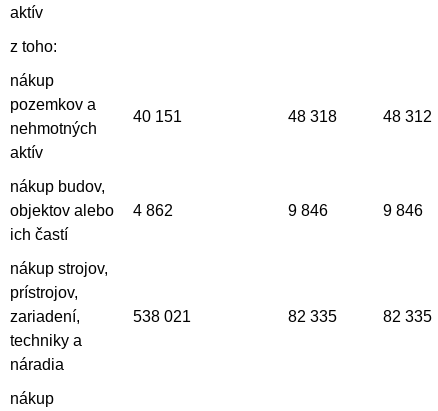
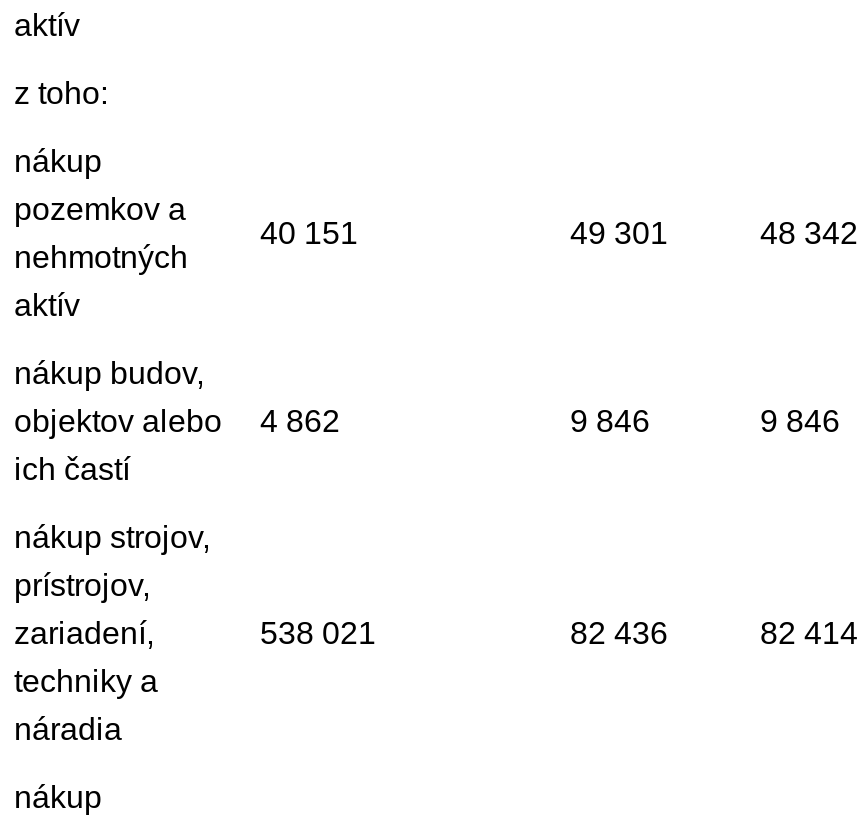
[288,108,337,125] 48 318 -> [570,215,668,249] 49 301
[383,108,432,125] 48 312 -> [760,215,858,249] 48 342
[288,308,337,325] 82 335 -> [570,615,668,649] 82 436
[383,308,432,325] 82 335 -> [760,615,858,649] 82 414

